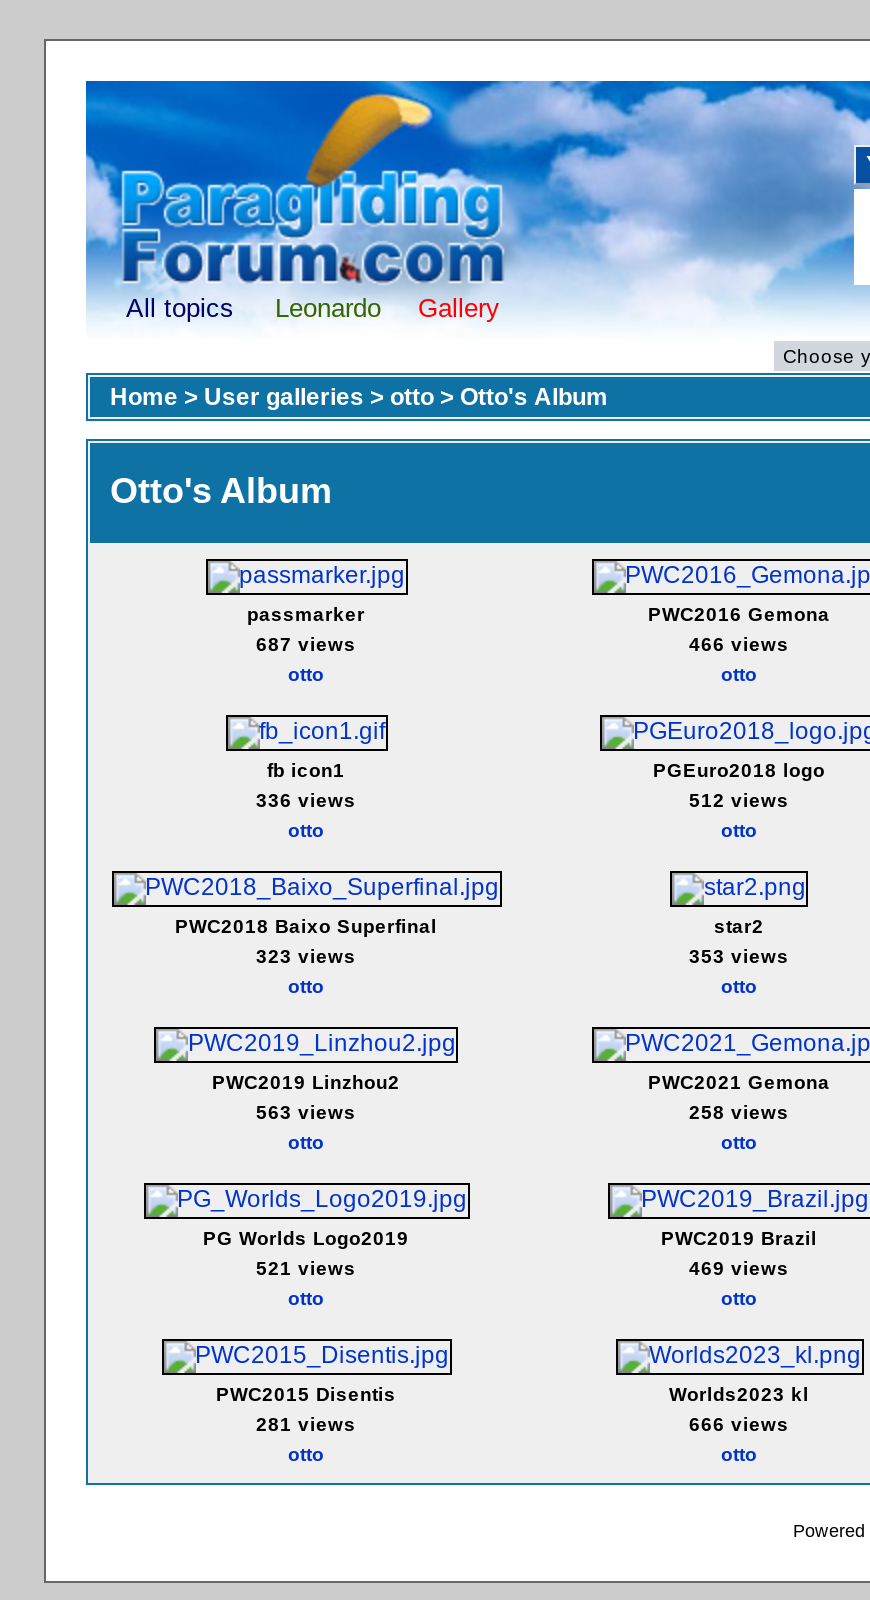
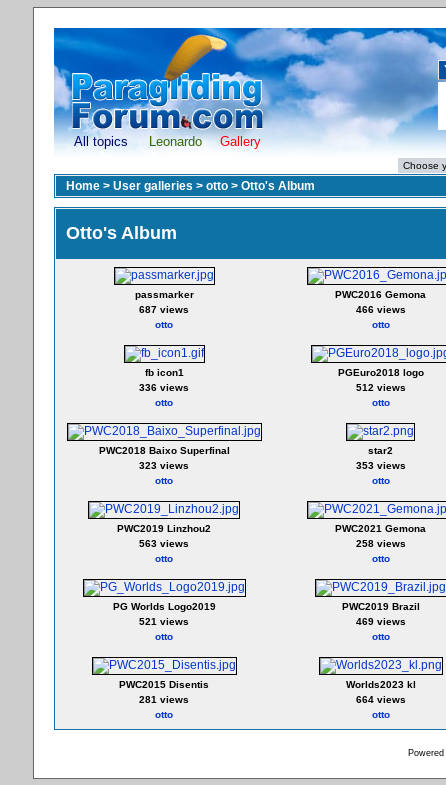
[689,1413,789,1435] 666 views -> [355,694,405,705] 664 views

